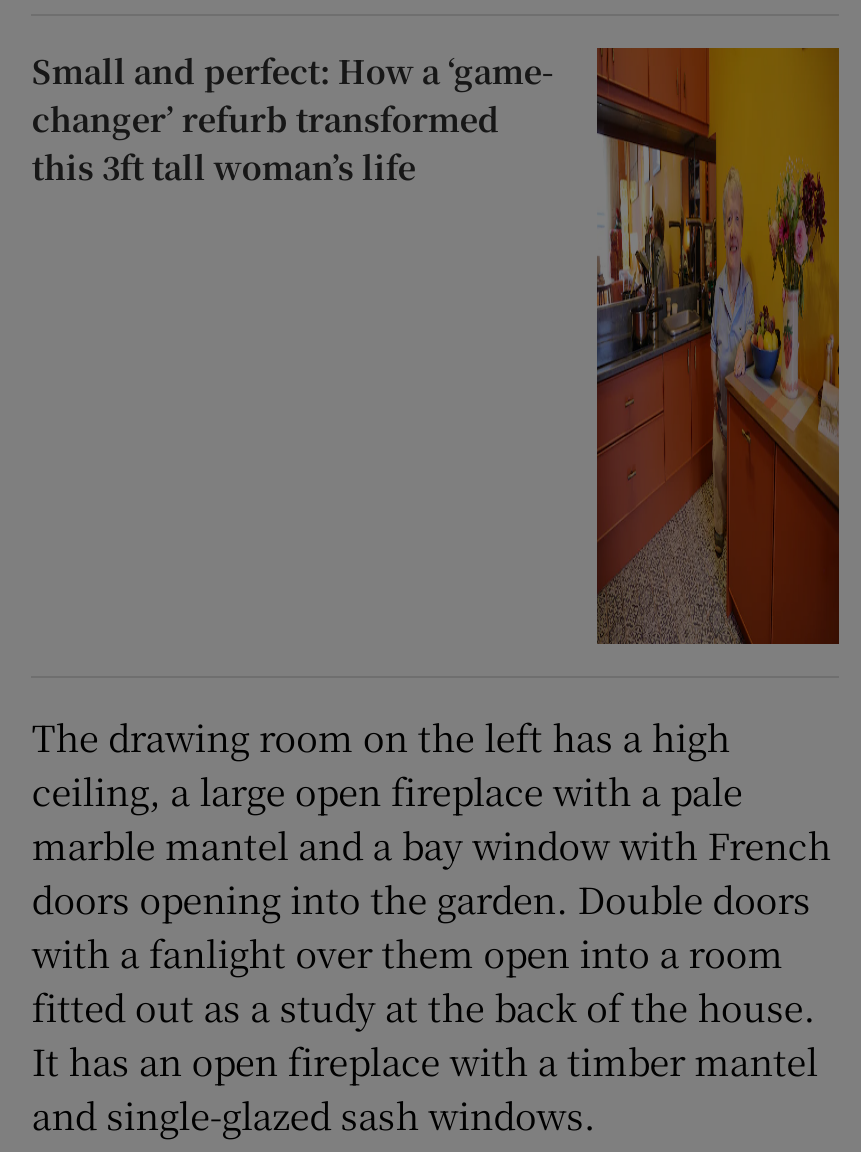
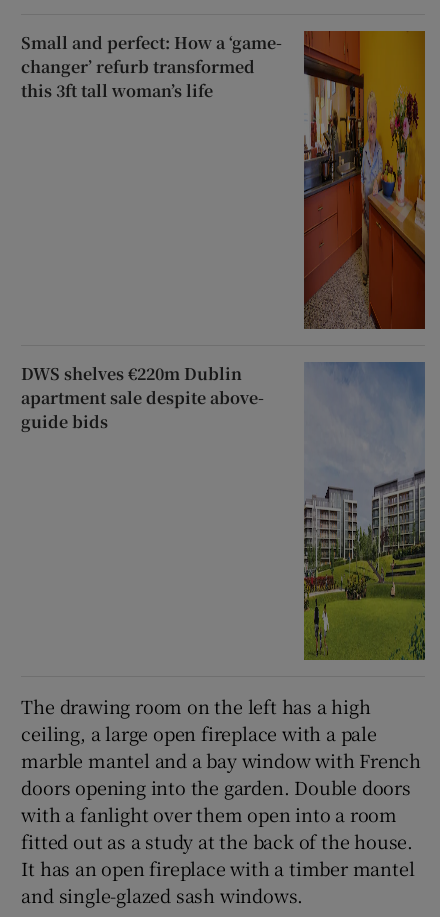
none -> [21,361,426,661] [image] | DWS shelves €220m Dublin | apartment sale despite above- | guide bids

